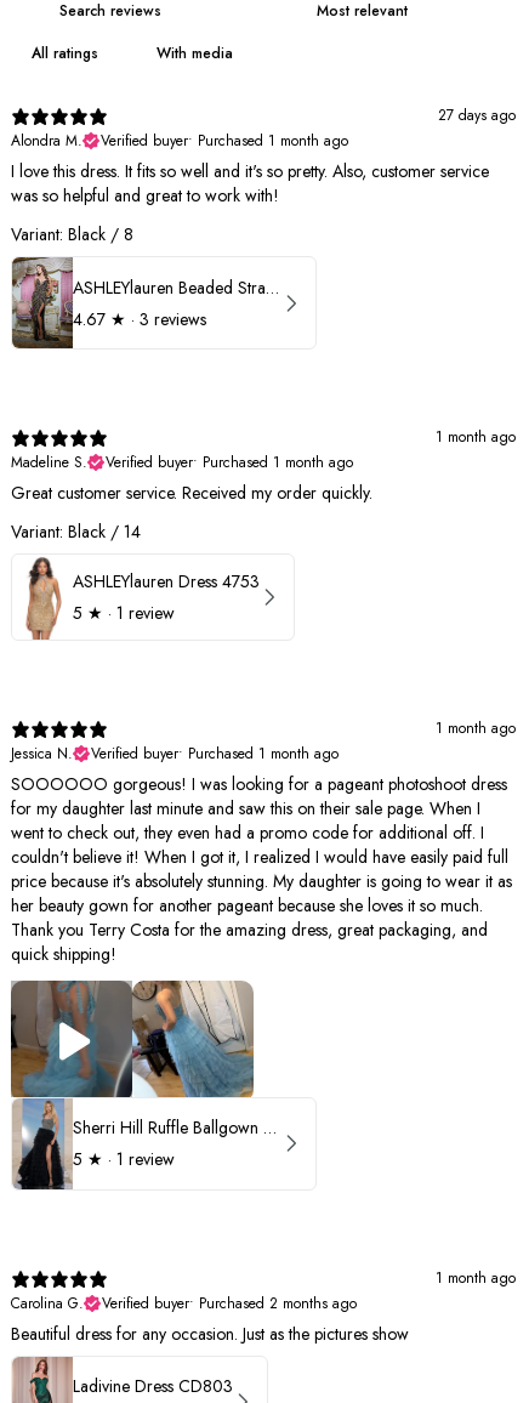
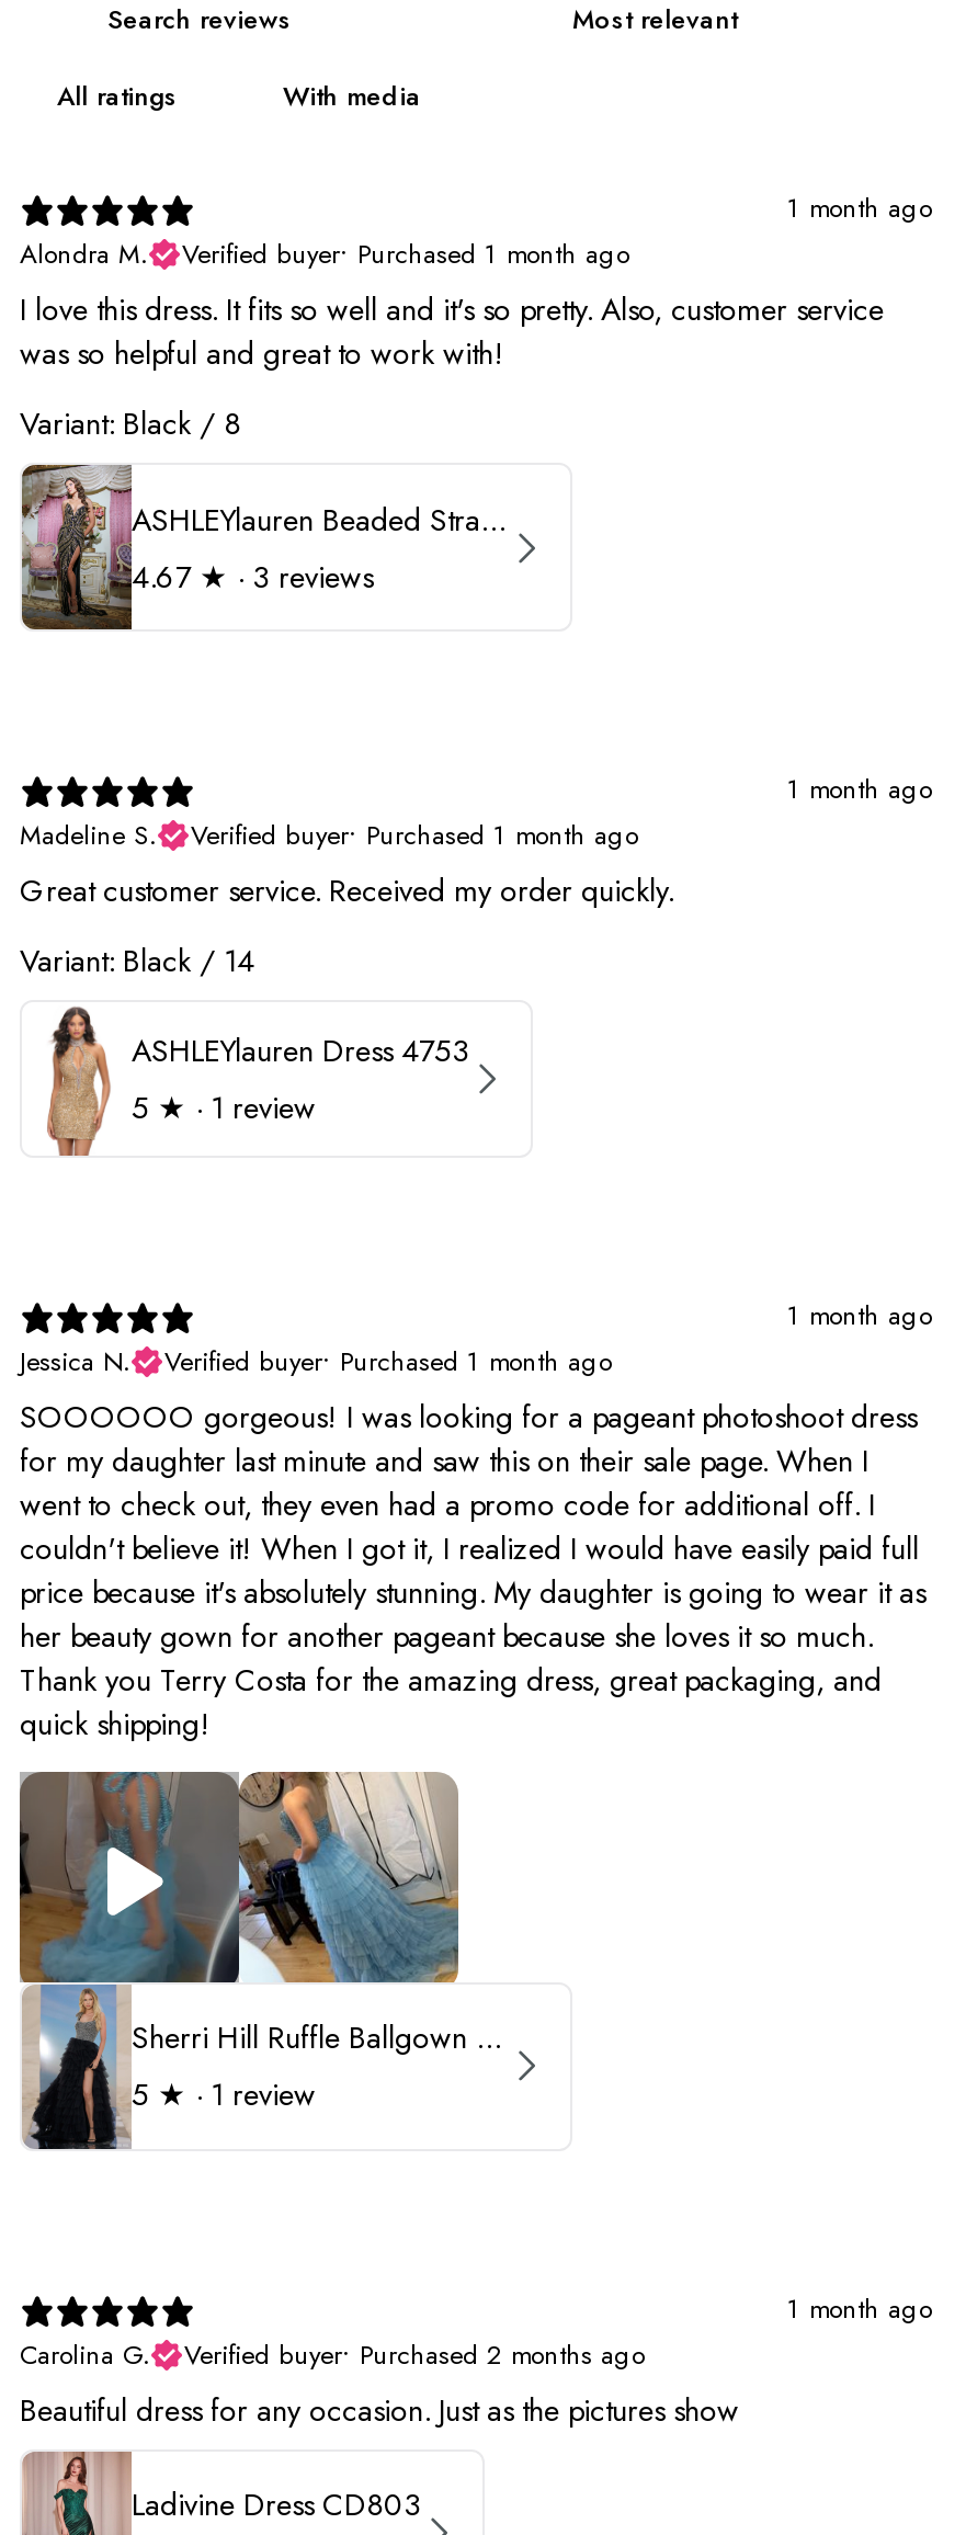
[438,104,516,126] 27 days ago -> [787,189,932,228] 1 month ago

